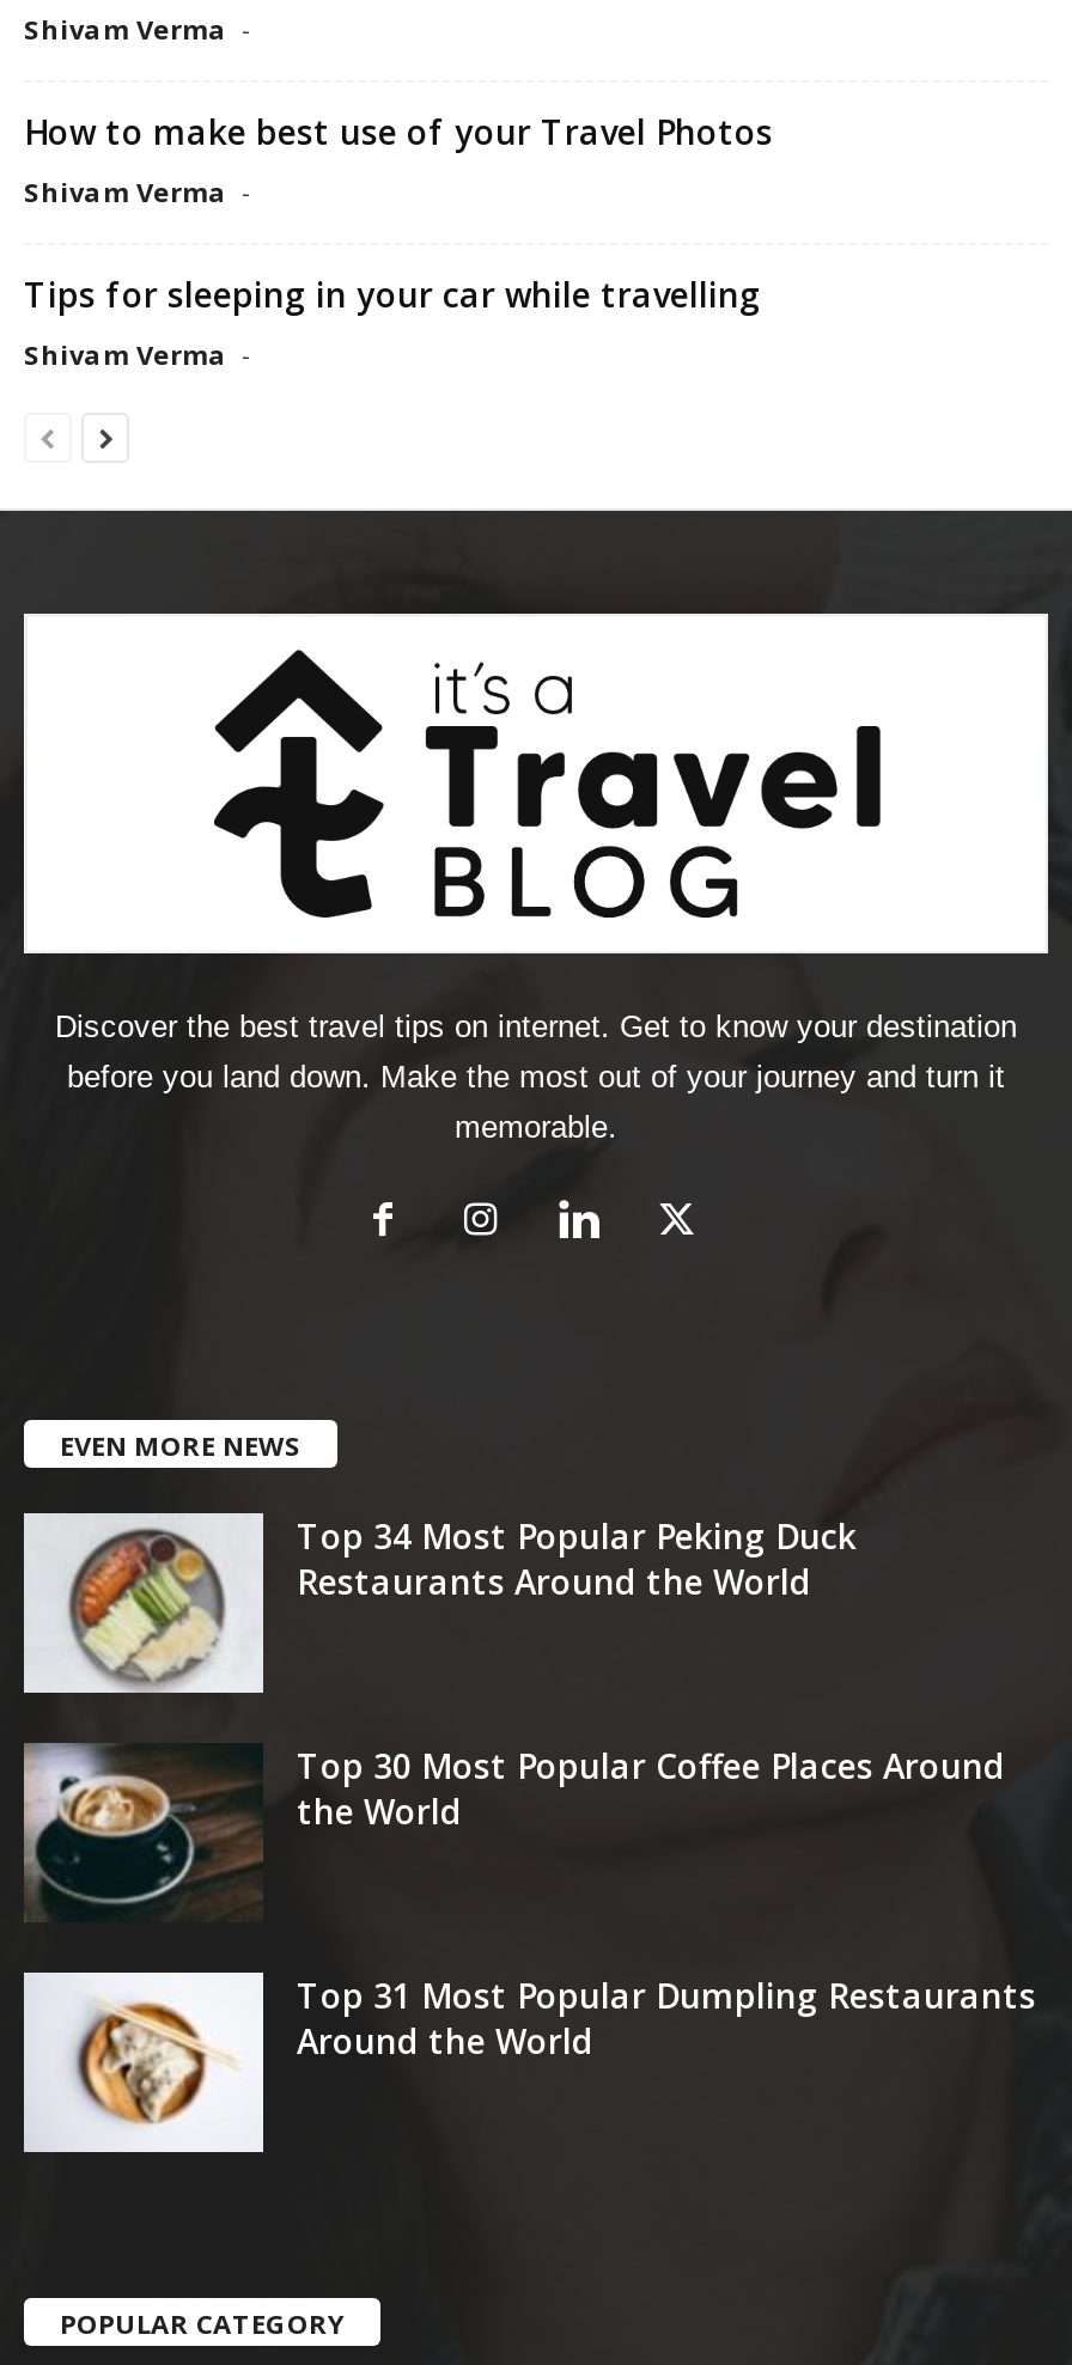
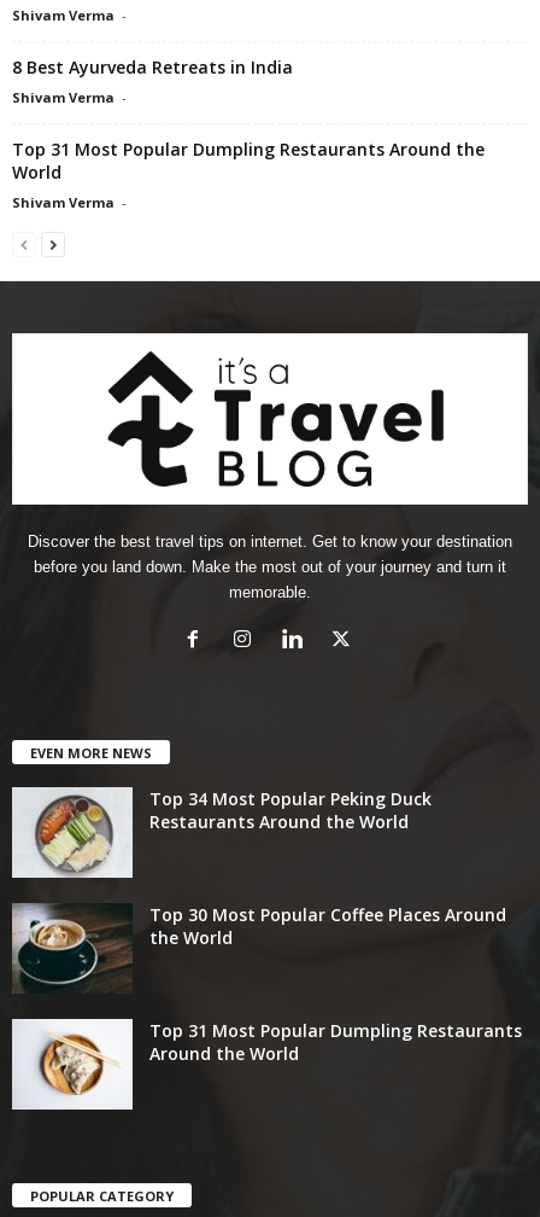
[24,108,773,154] How to make best use of your Travel Photos -> [12,55,293,78] 8 Best Ayurveda Retreats in India
[24,271,761,316] Tips for sleeping in your car while travelling -> [12,137,485,183] Top 31 Most Popular Dumpling Restaurants Around the | World

